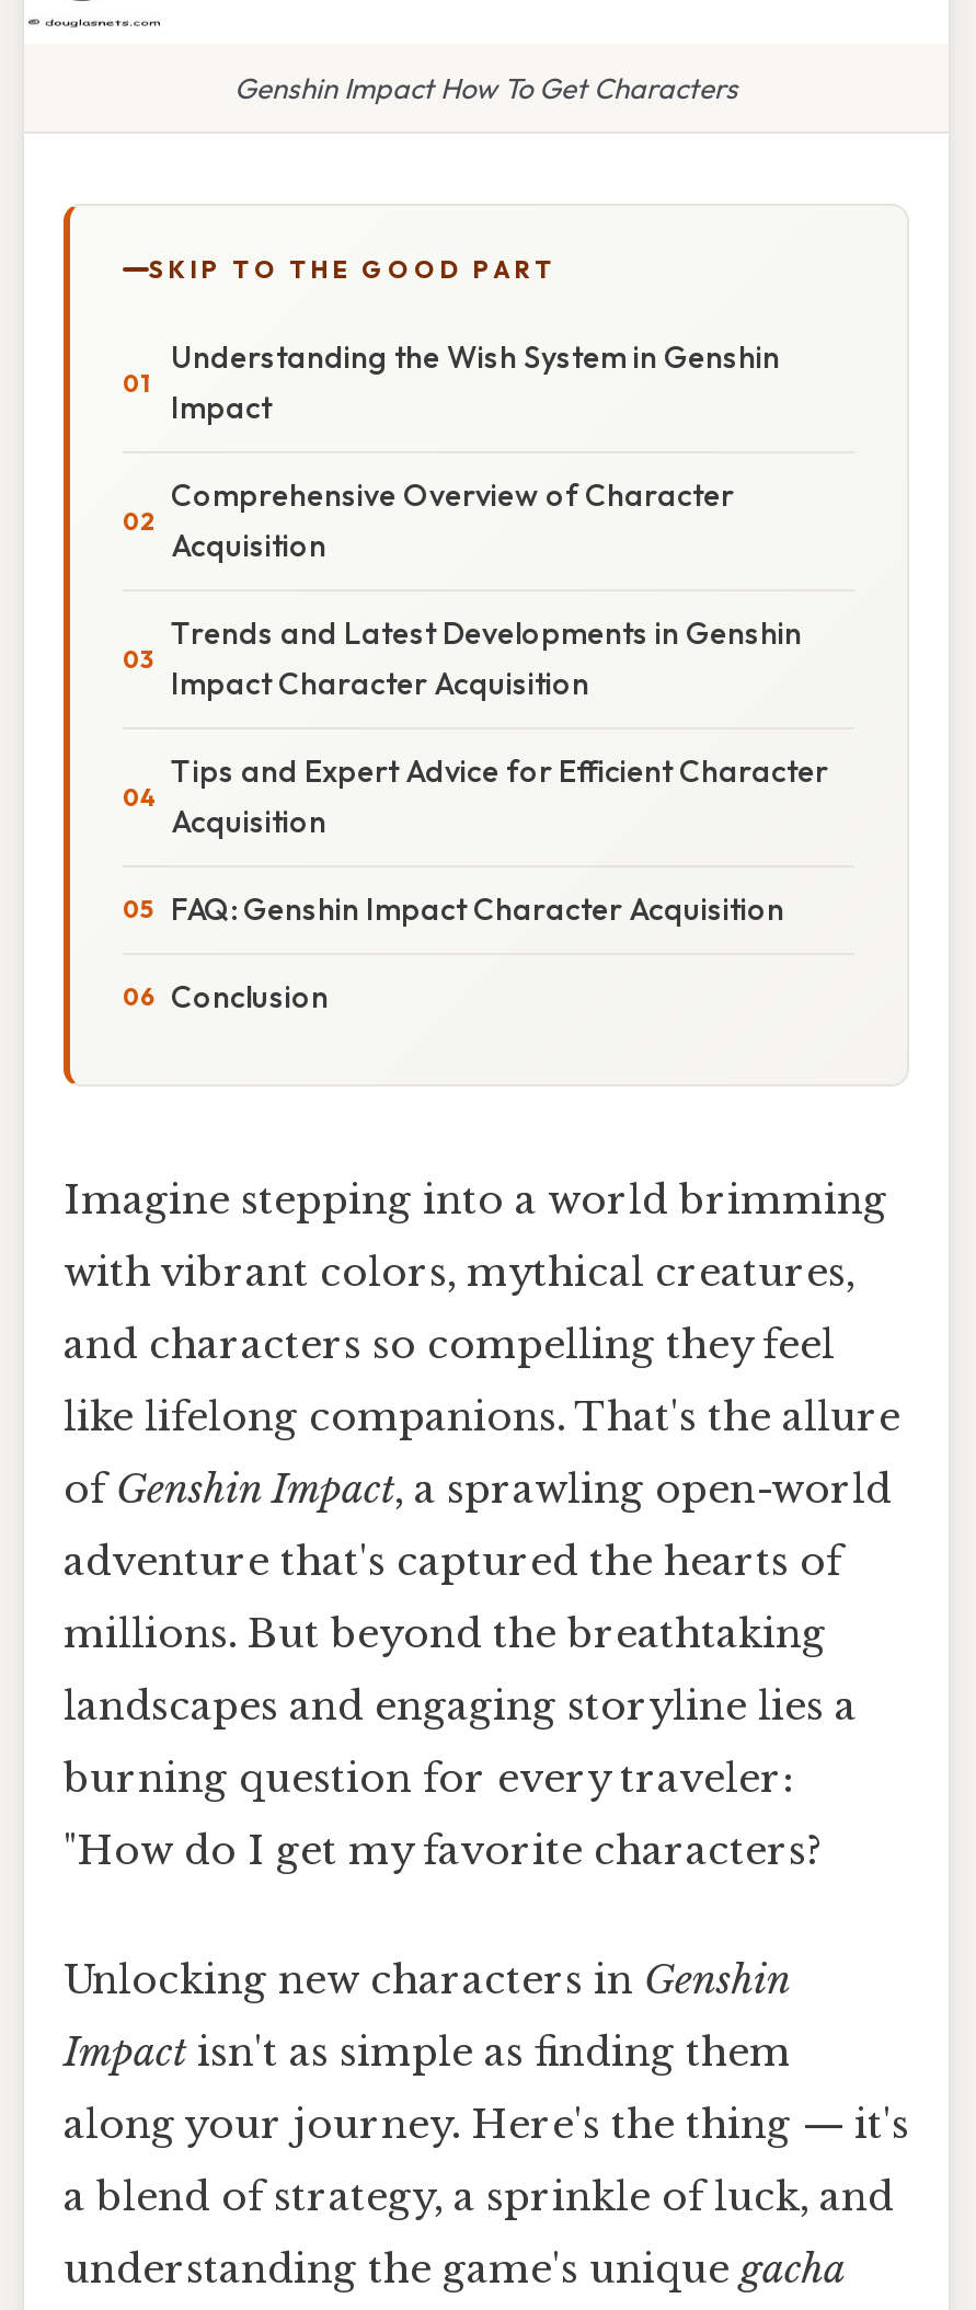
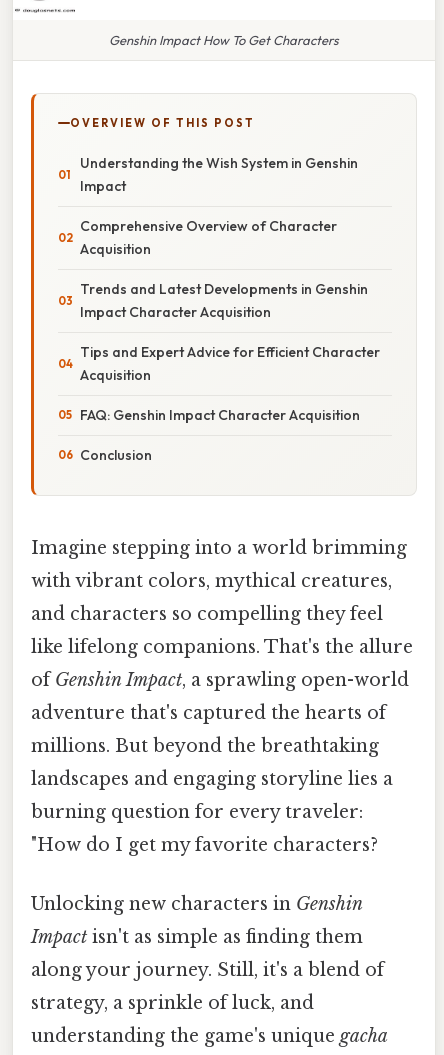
[149,254,556,284] SKIP TO THE GOOD PART -> [70,116,255,130] OVERVIEW OF THIS POST
[64,2101,909,2149] along your journey. Here's the thing — it's -> [31,959,384,981] along your journey. Still, it's a blend of
[64,2173,894,2221] a blend of strategy, a sprinkle of luck, and -> [31,992,314,1014] strategy, a sprinkle of luck, and

